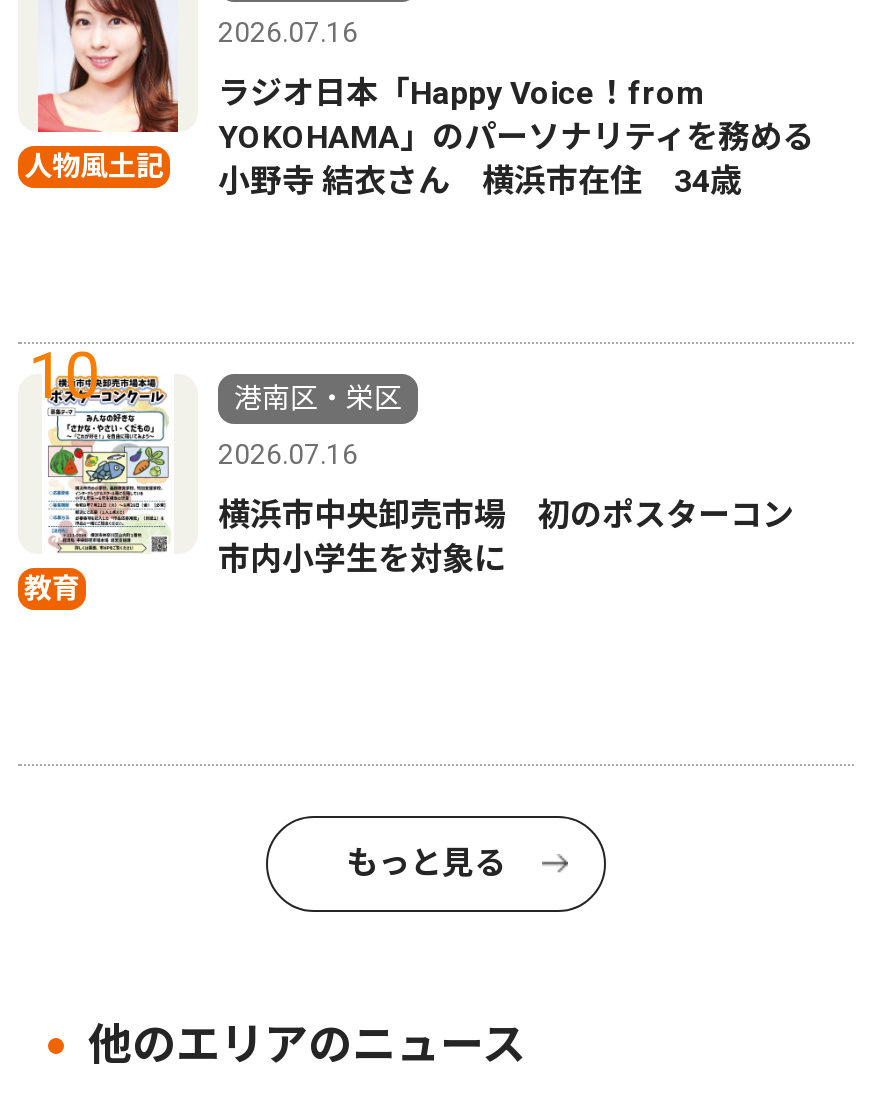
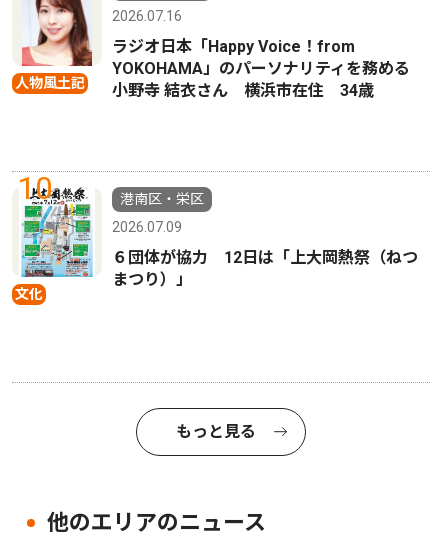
[24,374,178,604] [image] | 教育 -> [15,187,93,302] [image] | 文化
[218,438,358,470] 2026.07.16 -> [112,219,182,235] 2026.07.09
[218,496,826,578] 横浜市中央卸売市場 初のポスターコン | 市内小学生を対象に -> [112,248,418,289] ６団体が協力 12日は「上大岡熱祭（ねつ | まつり）」

